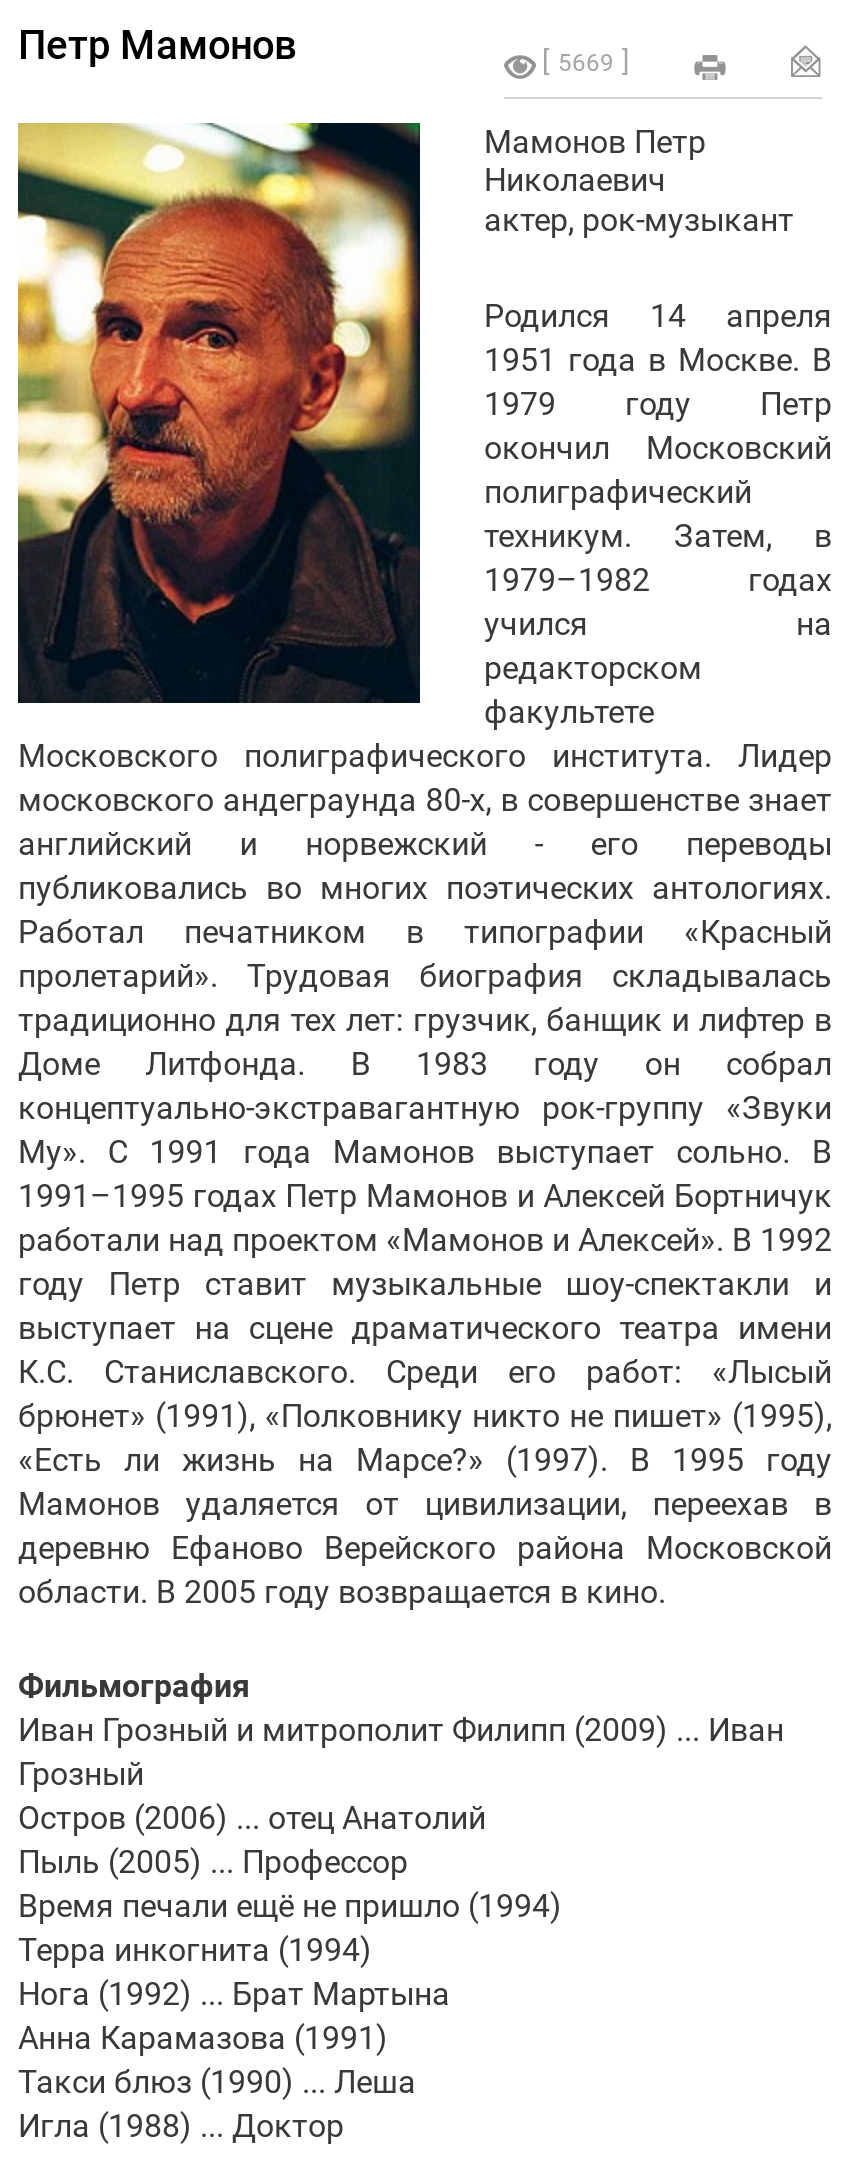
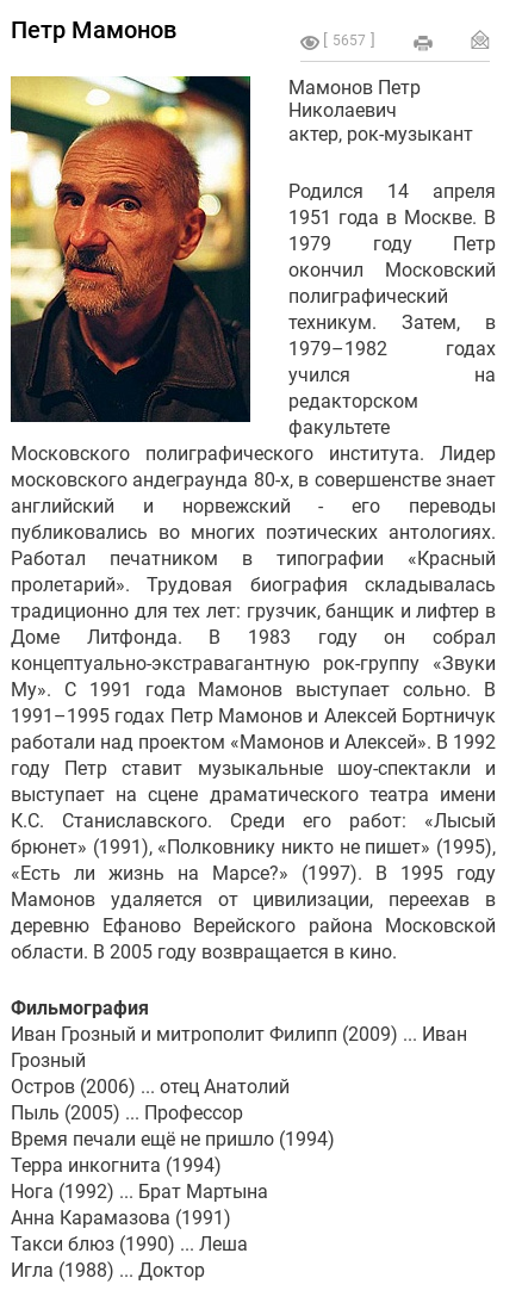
[558,49,614,77] 5669 -> [333,32,366,49] 5657

